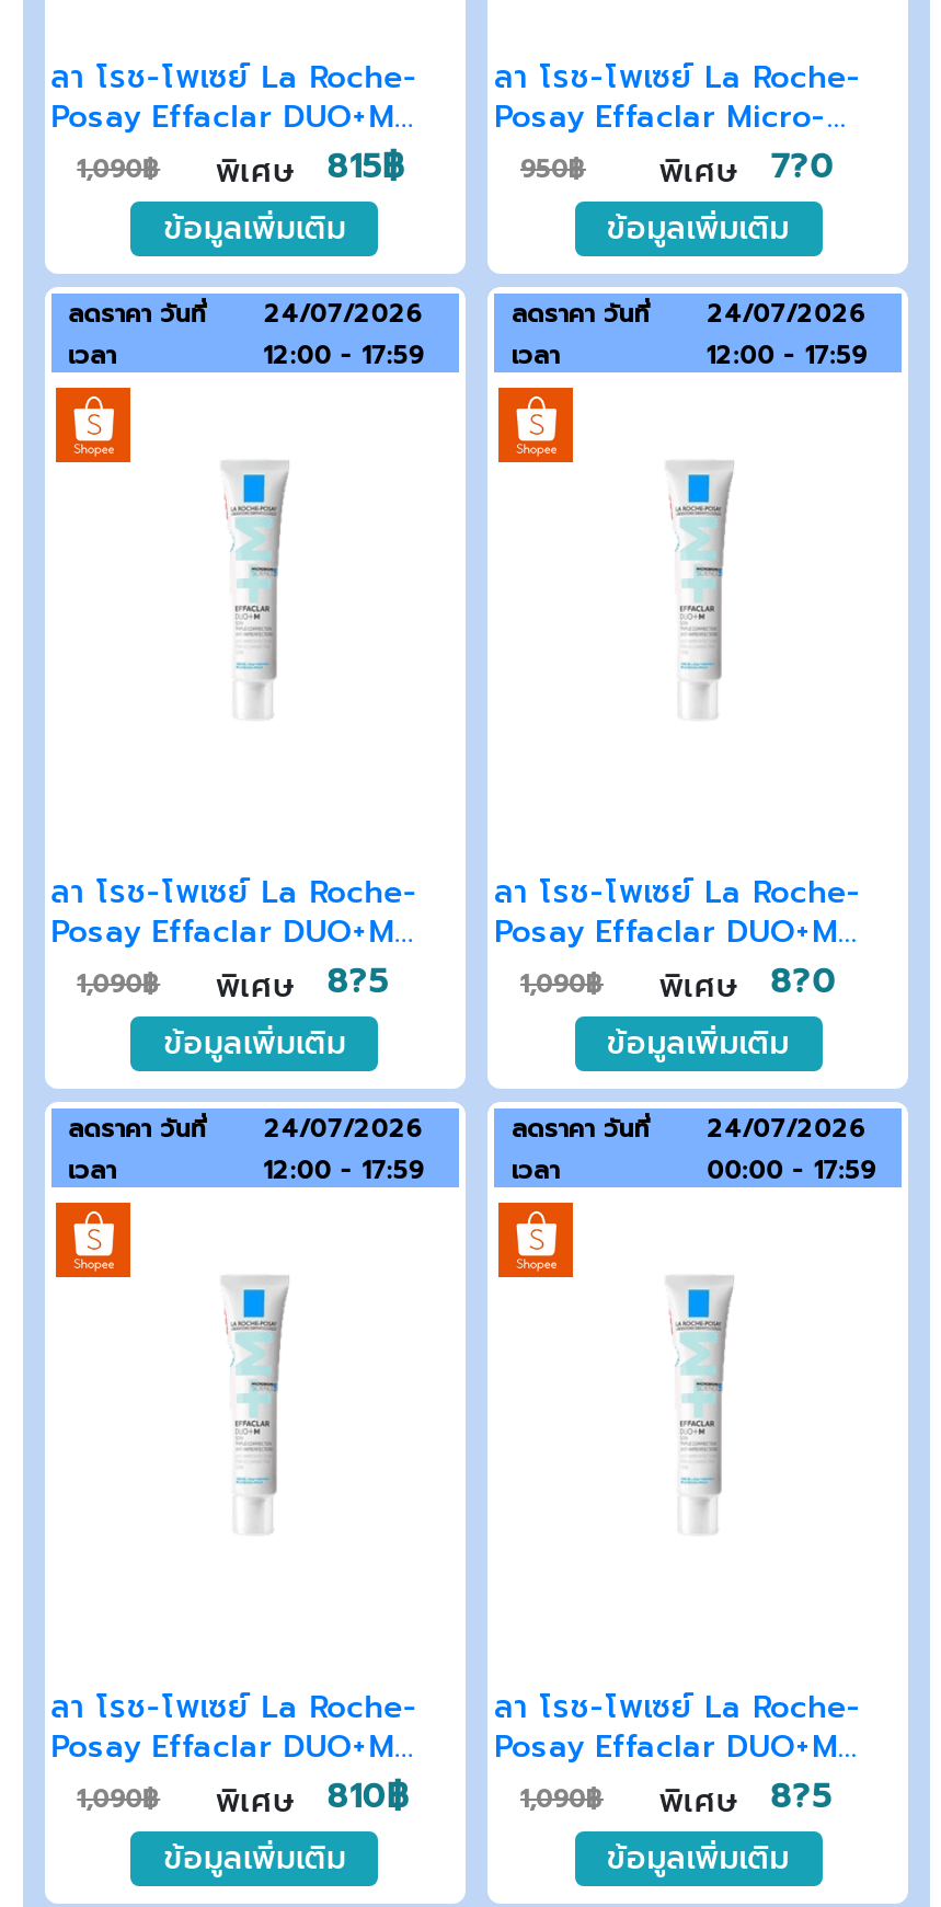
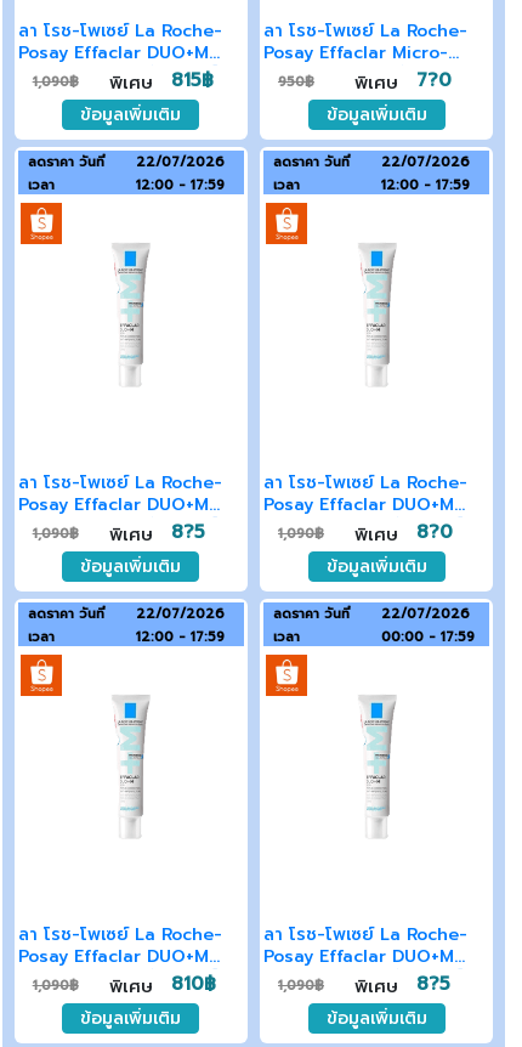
[68,296,424,333] ลดราคา วันที่ 24/07/2026 -> [27,152,224,173] ลดราคา วันที่ 22/07/2026
[512,296,867,333] ลดราคา วันที่ 24/07/2026 -> [273,152,470,173] ลดราคา วันที่ 22/07/2026
[68,1111,424,1148] ลดราคา วันที่ 24/07/2026 -> [27,604,224,625] ลดราคา วันที่ 22/07/2026
[512,1111,867,1148] ลดราคา วันที่ 24/07/2026 -> [273,604,470,625] ลดราคา วันที่ 22/07/2026

